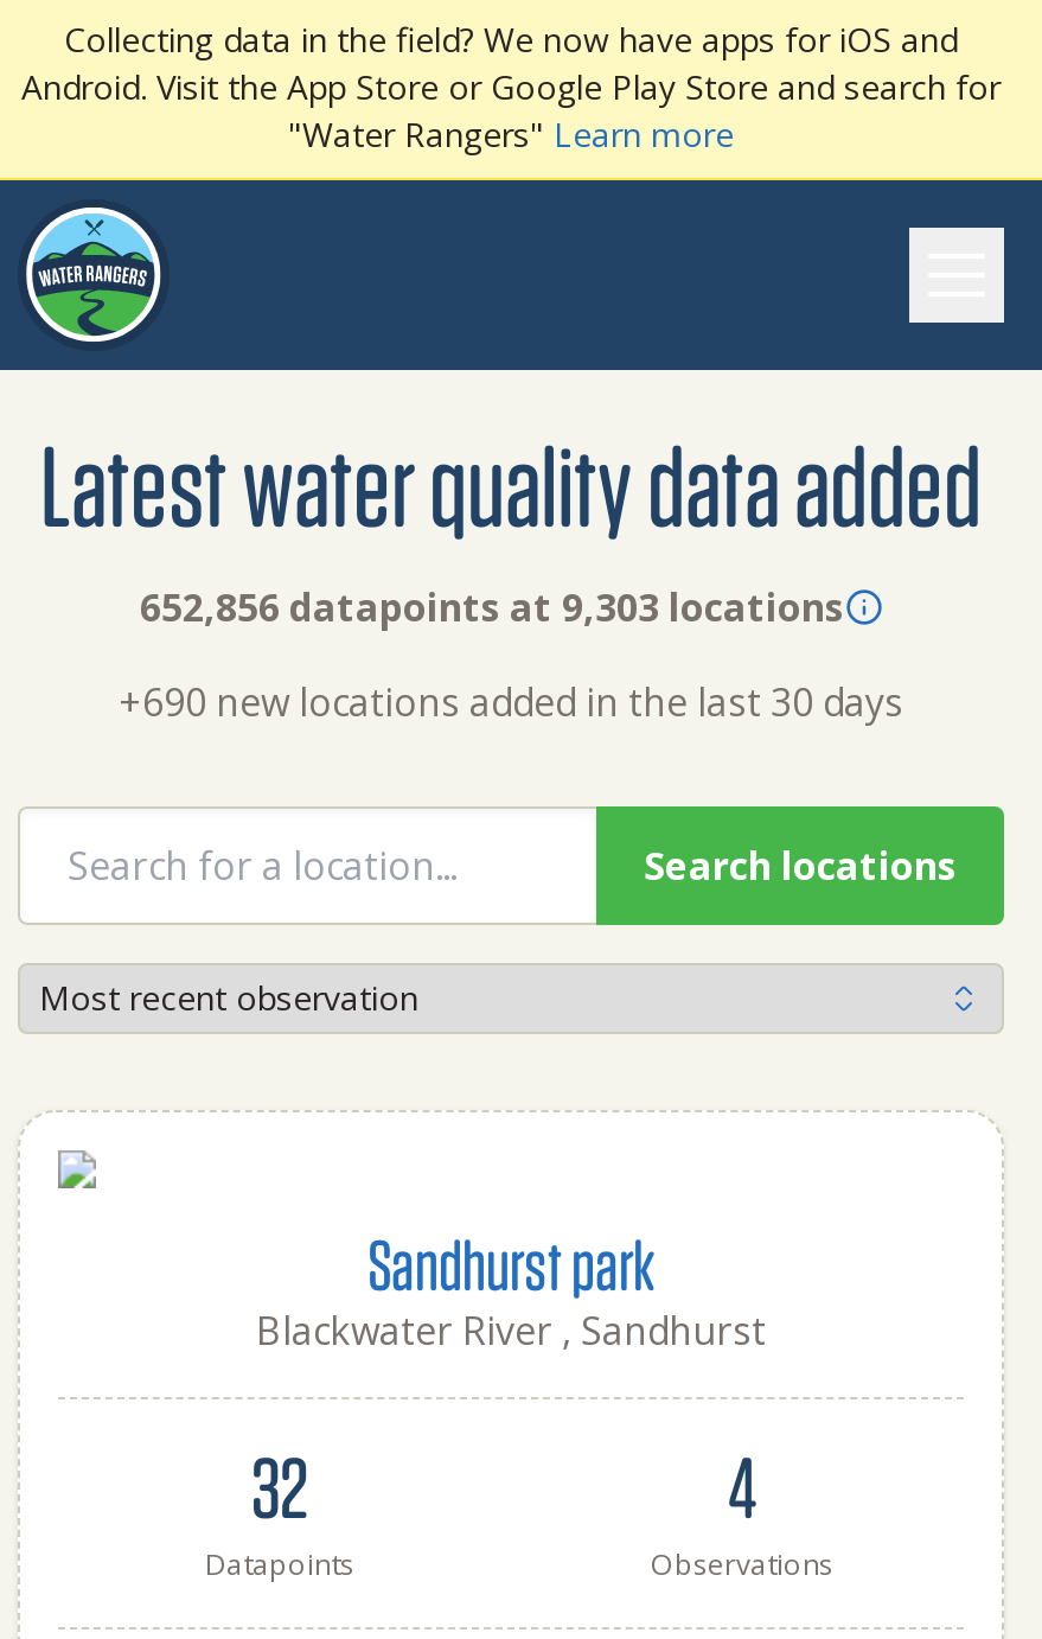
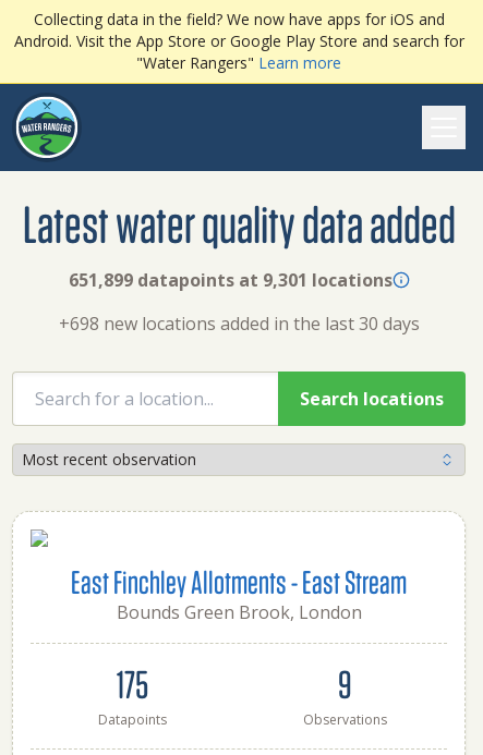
[140,581,844,633] 652,856 datapoints at 9,303 locations -> [68,268,392,292] 651,899 datapoints at 9,301 locations
[119,676,903,728] +690 new locations added in the last 30 days -> [58,312,419,336] +698 new locations added in the last 30 days
[256,1222,766,1357] Sandhurst park | Blackwater River , Sandhurst -> [71,562,407,624] East Finchley Allotments - East Stream | Bounds Green Brook, London
[251,1435,308,1535] 32 -> [117,660,148,706] 175
[728,1435,756,1535] 4 -> [338,660,352,706] 9

